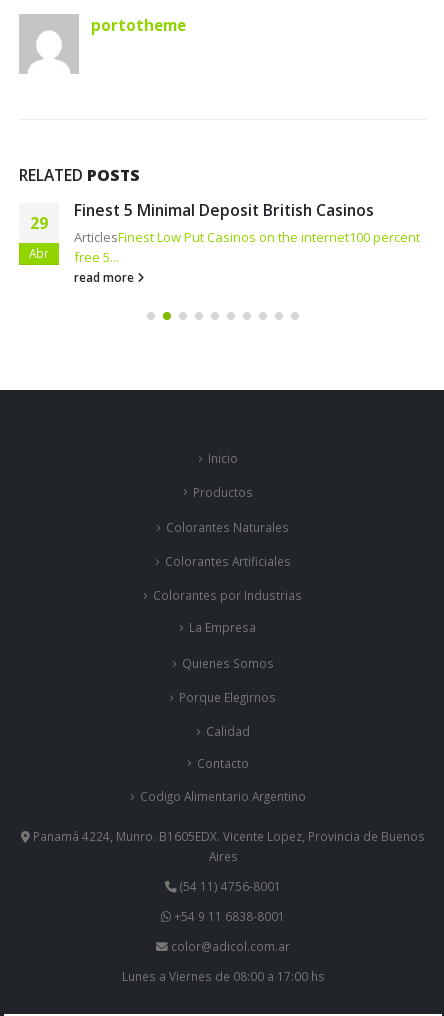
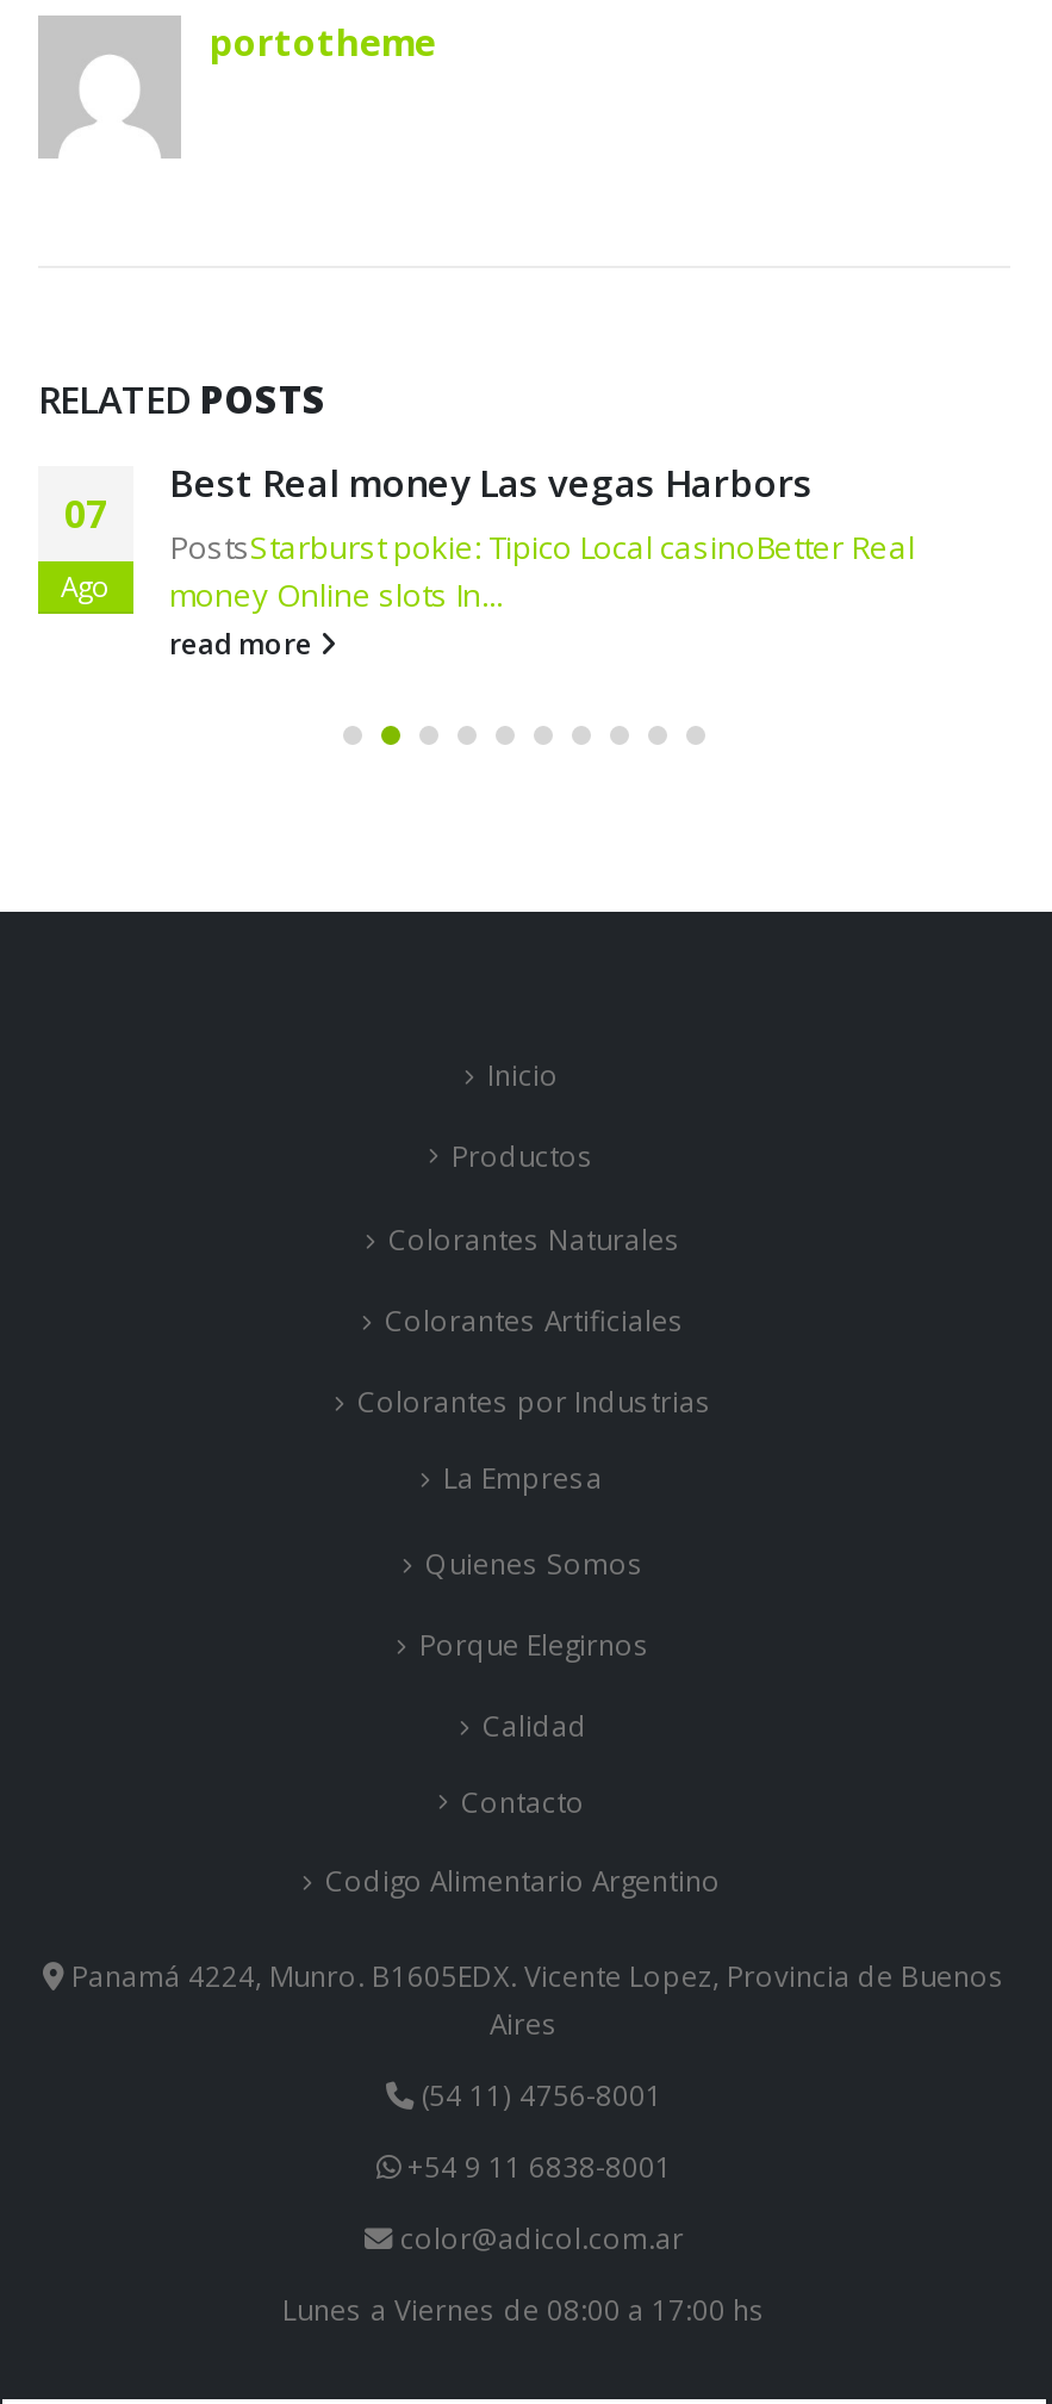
[74,199,420,266] Finest 5 Minimal Deposit British Casinos | ArticlesFinest Low Put Casinos on the internet100 percent | free 5... -> [169,456,915,615] Best Real money Las vegas Harbors | PostsStarburst pokie: Tipico Local casinoBetter Real | money Online slots In...
[30,212,48,234] 29 -> [64,487,107,539] 07
[29,245,49,261] Abr -> [61,565,111,604] Ago

